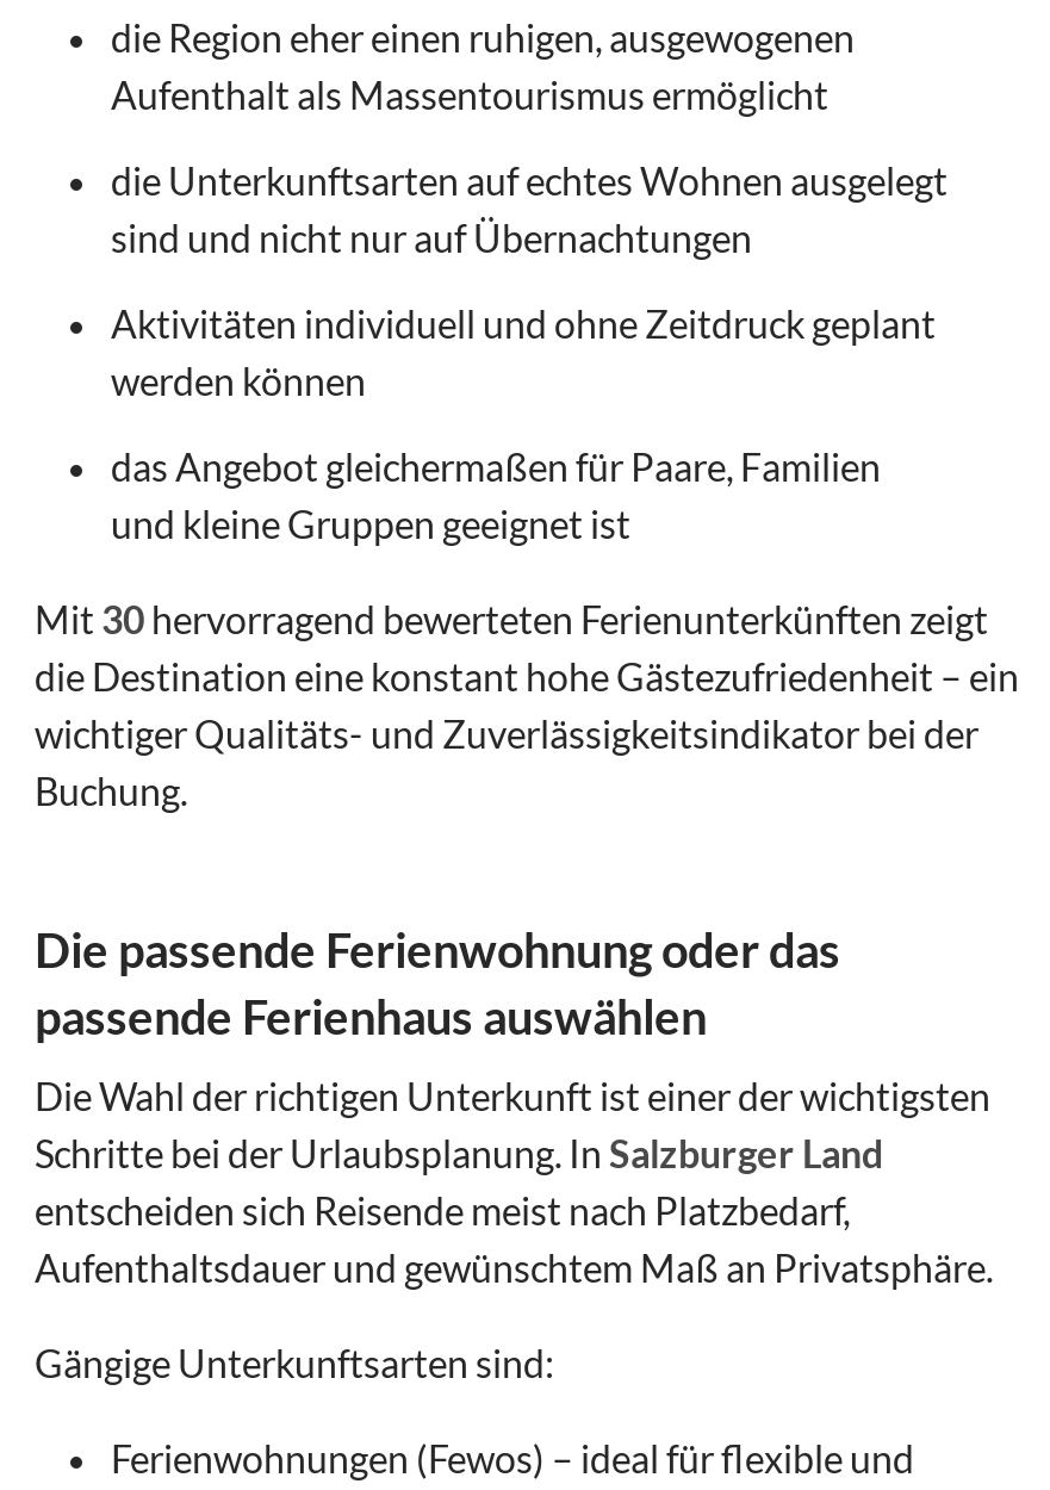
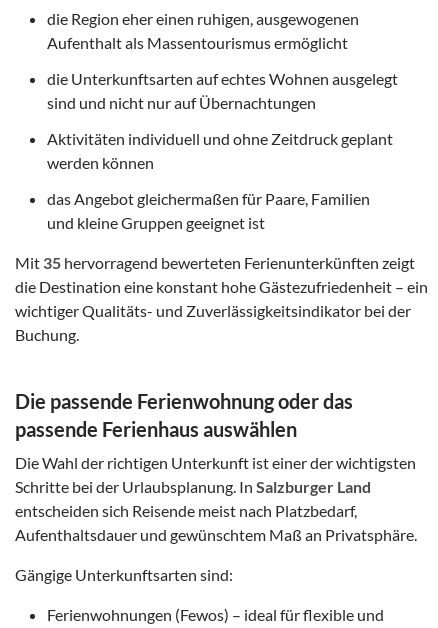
[35,597,988,642] Mit 30 hervorragend bewerteten Ferienunterkünften zeigt -> [15,253,415,272] Mit 35 hervorragend bewerteten Ferienunterkünften zeigt

